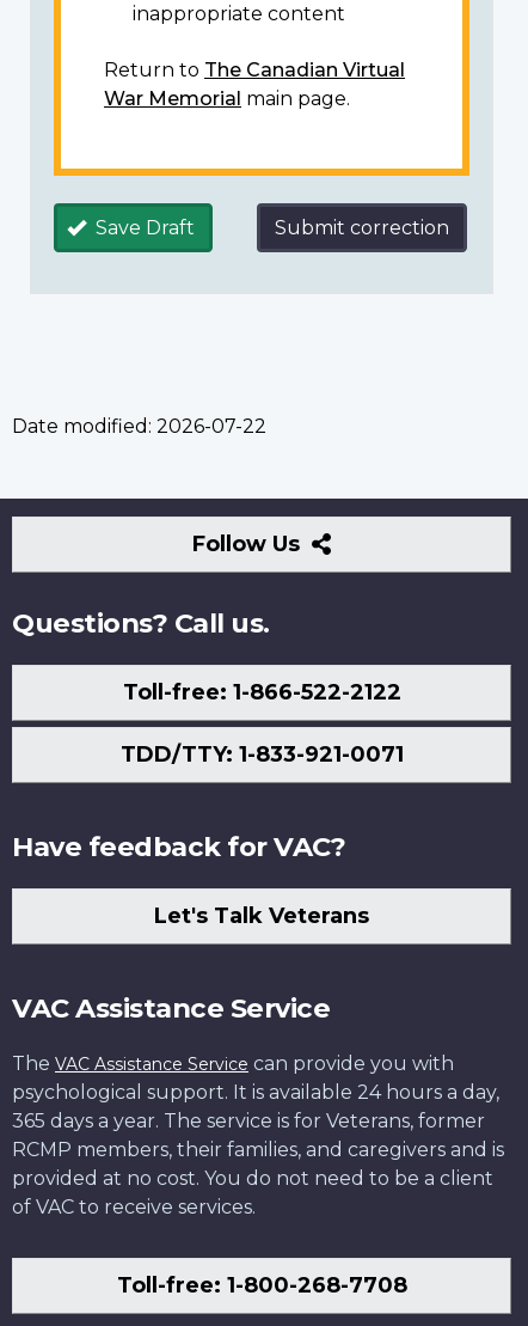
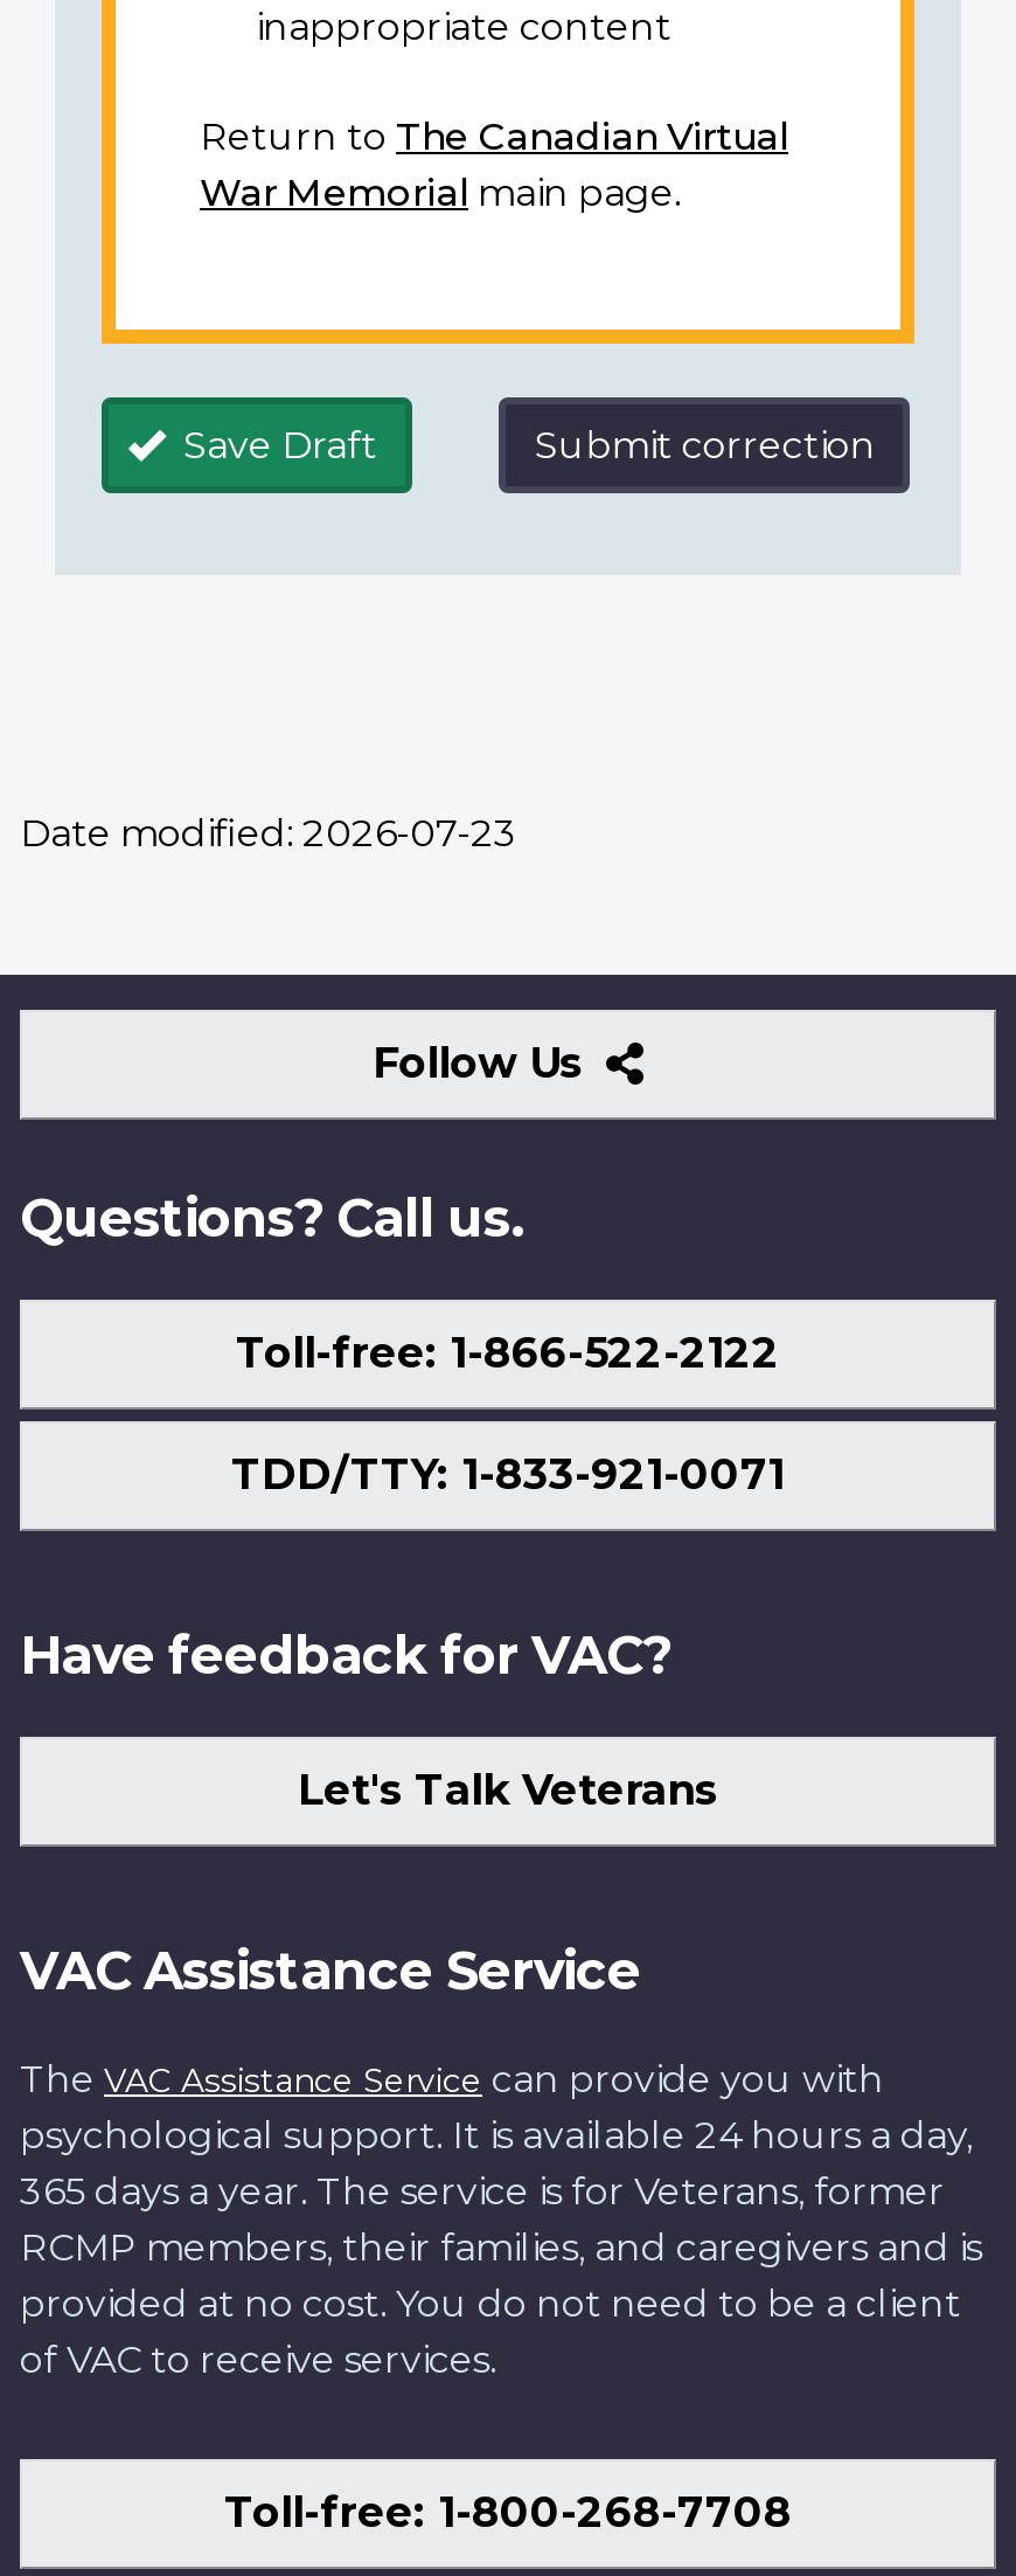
[12,415,266,438] Date modified: 2026-07-22 -> [20,812,517,856] Date modified: 2026-07-23

